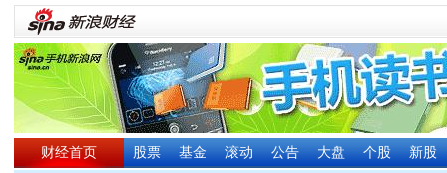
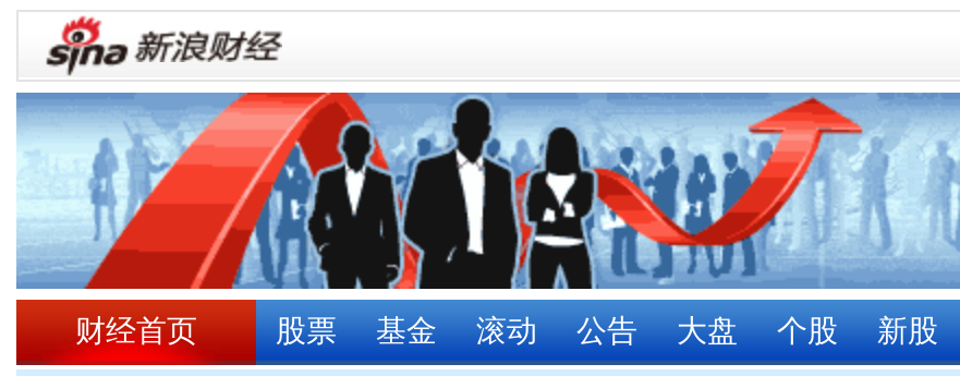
[13,42,444,134] [image] -> [14,90,953,291] [image]

